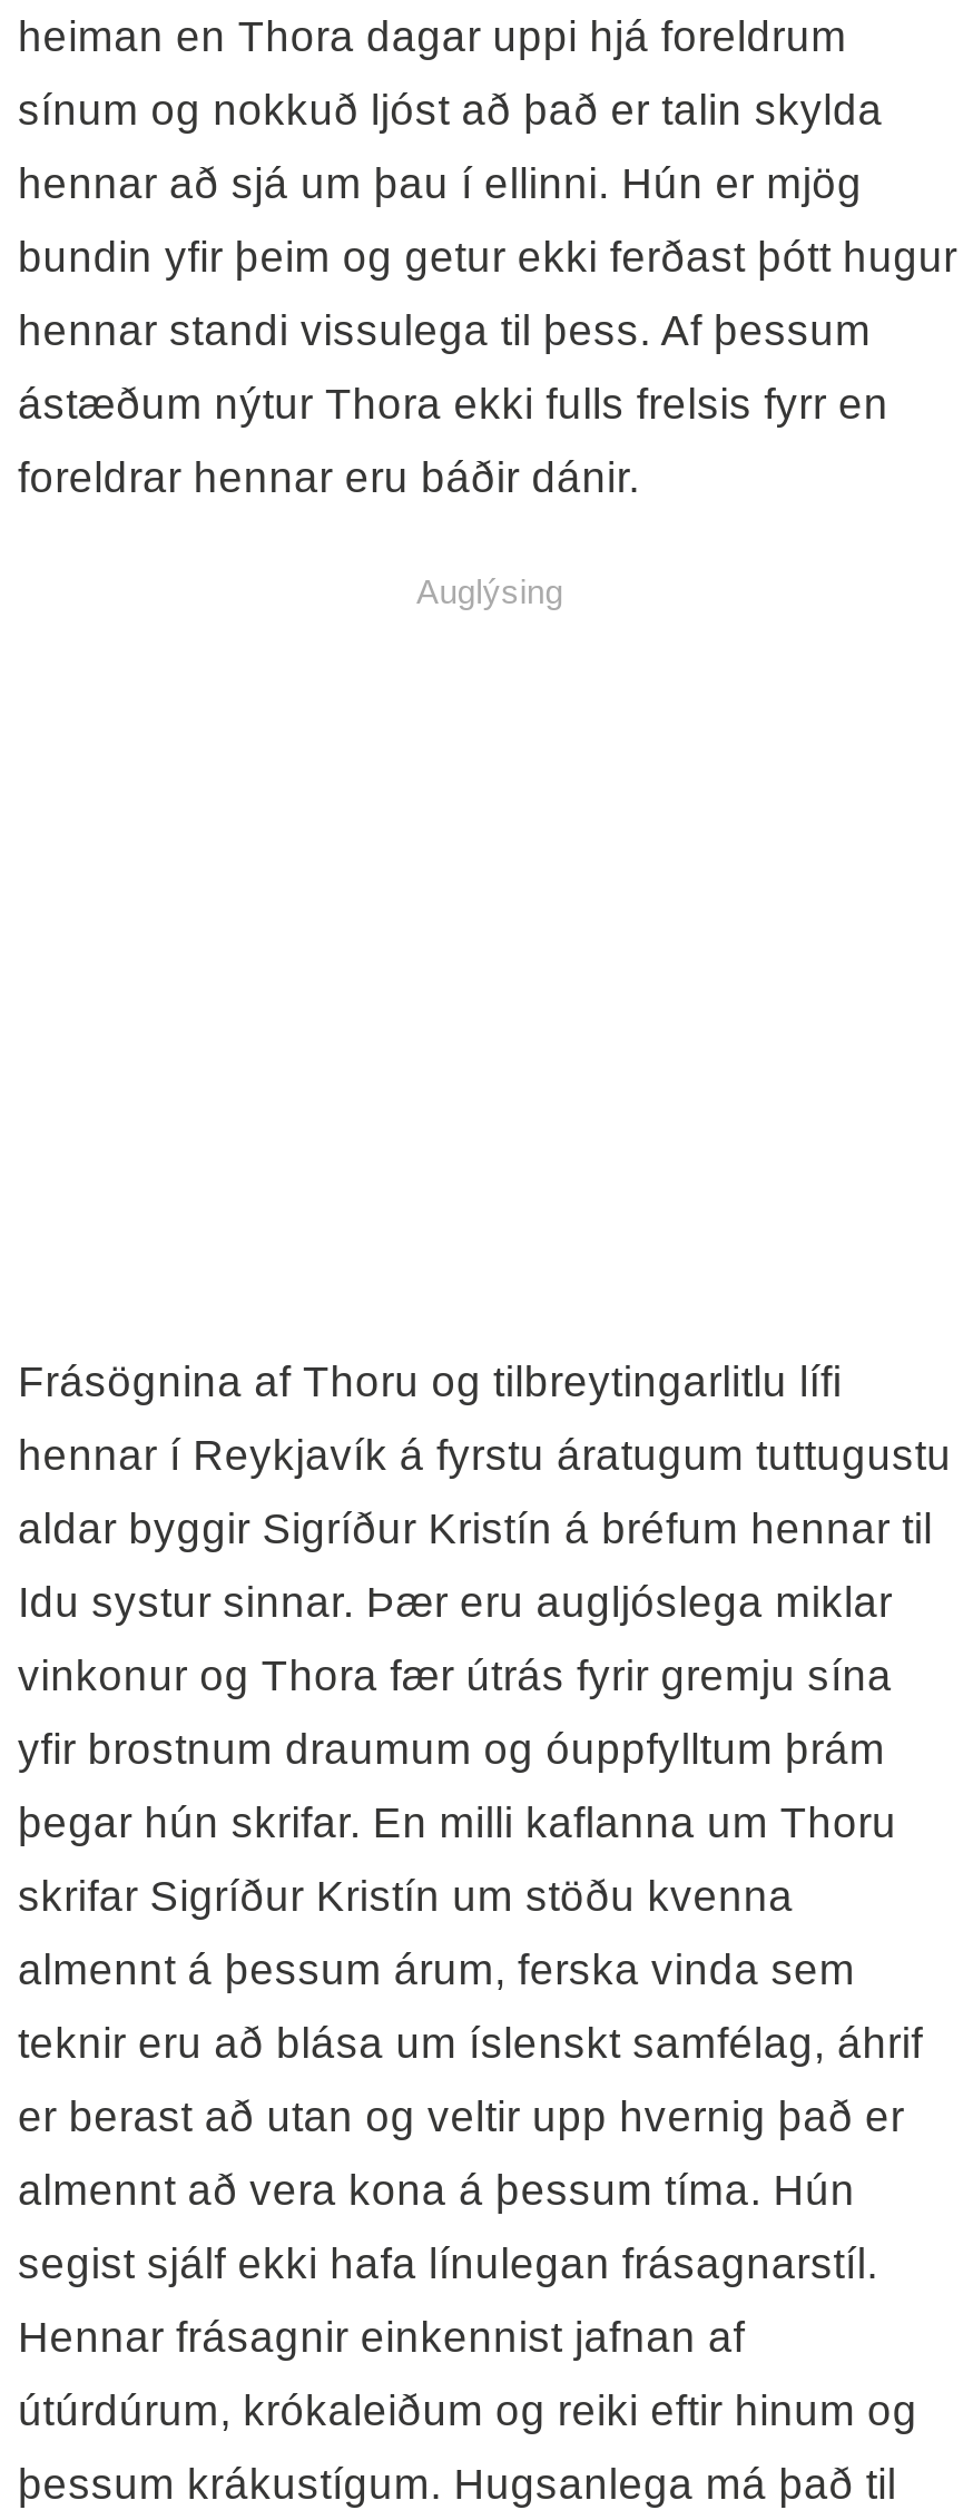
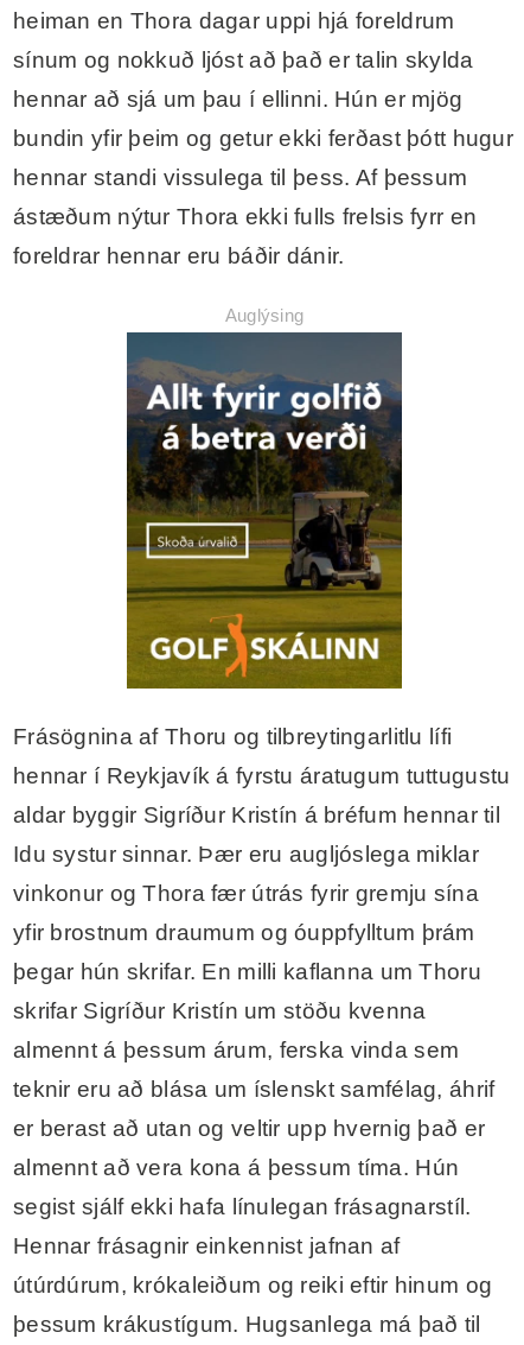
none -> [126,331,403,690] [image]

